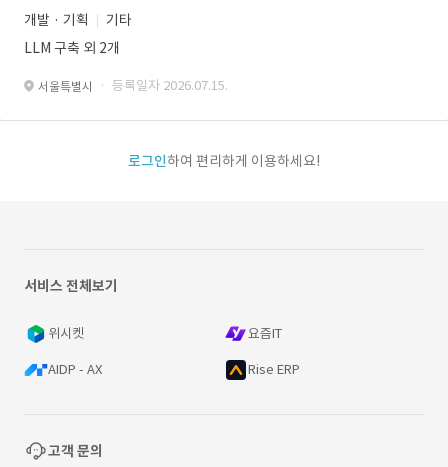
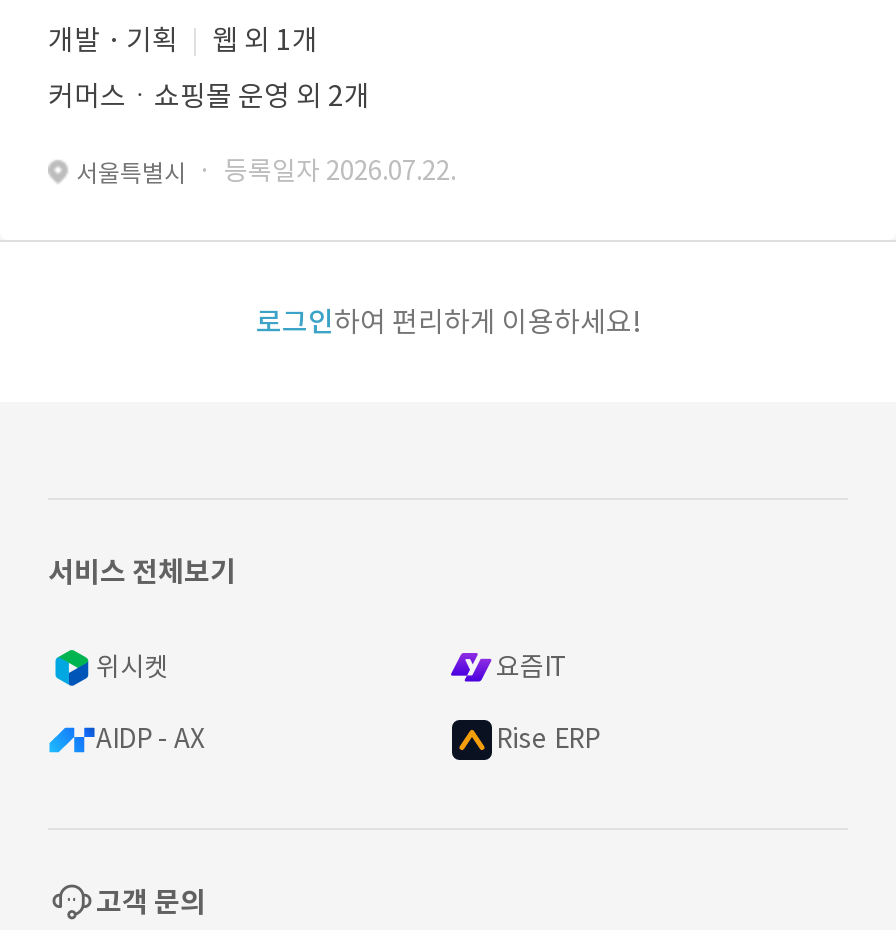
[106,11,132,29] 기타 -> [212,22,318,58] 웹 외 1개
[24,39,120,57] LLM 구축 외 2개 -> [48,78,370,114] 커머스ㆍ쇼핑몰 운영 외 2개
[38,77,228,94] 서울특별시 · 등록일자 2026.07.15. -> [76,154,456,188] 서울특별시 · 등록일자 2026.07.22.

